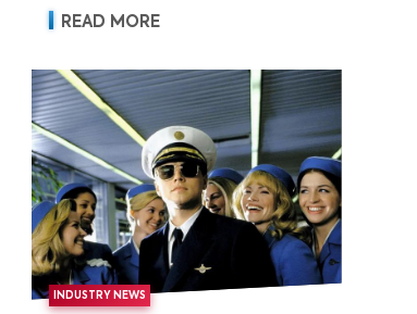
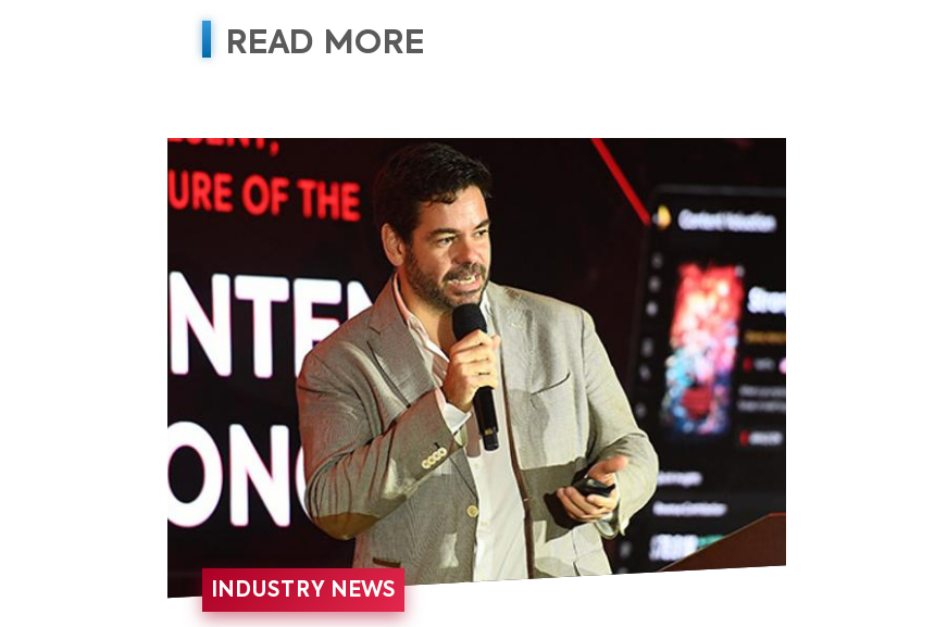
[30,68,343,300] [image] -> [165,136,787,599] [image]

